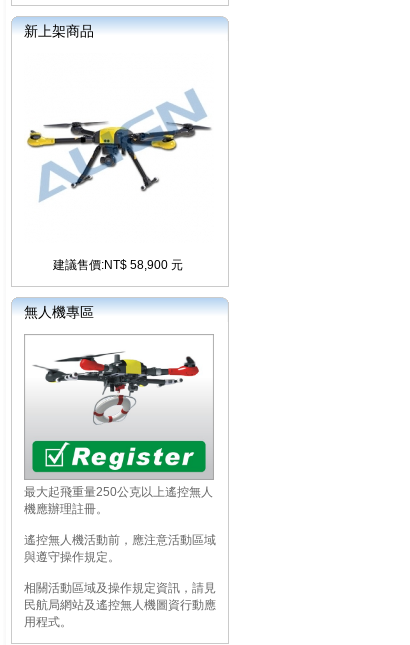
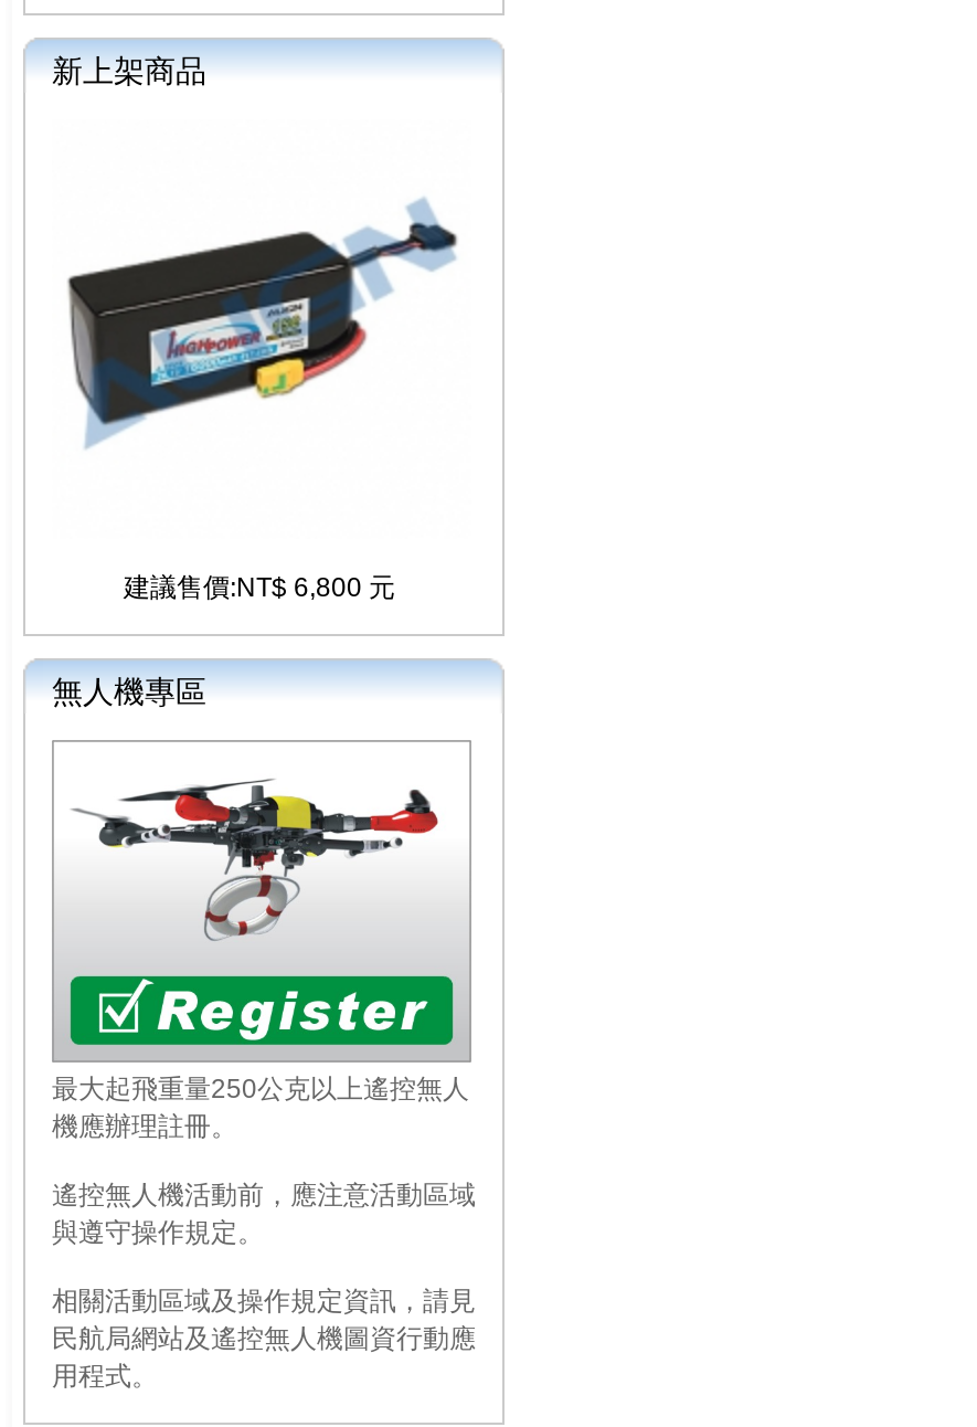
[26,100,212,192] [image] -> [59,221,463,426] [image]
[53,258,183,272] 建議售價:NT$ 58,900 元 -> [124,572,395,603] 建議售價:NT$ 6,800 元

